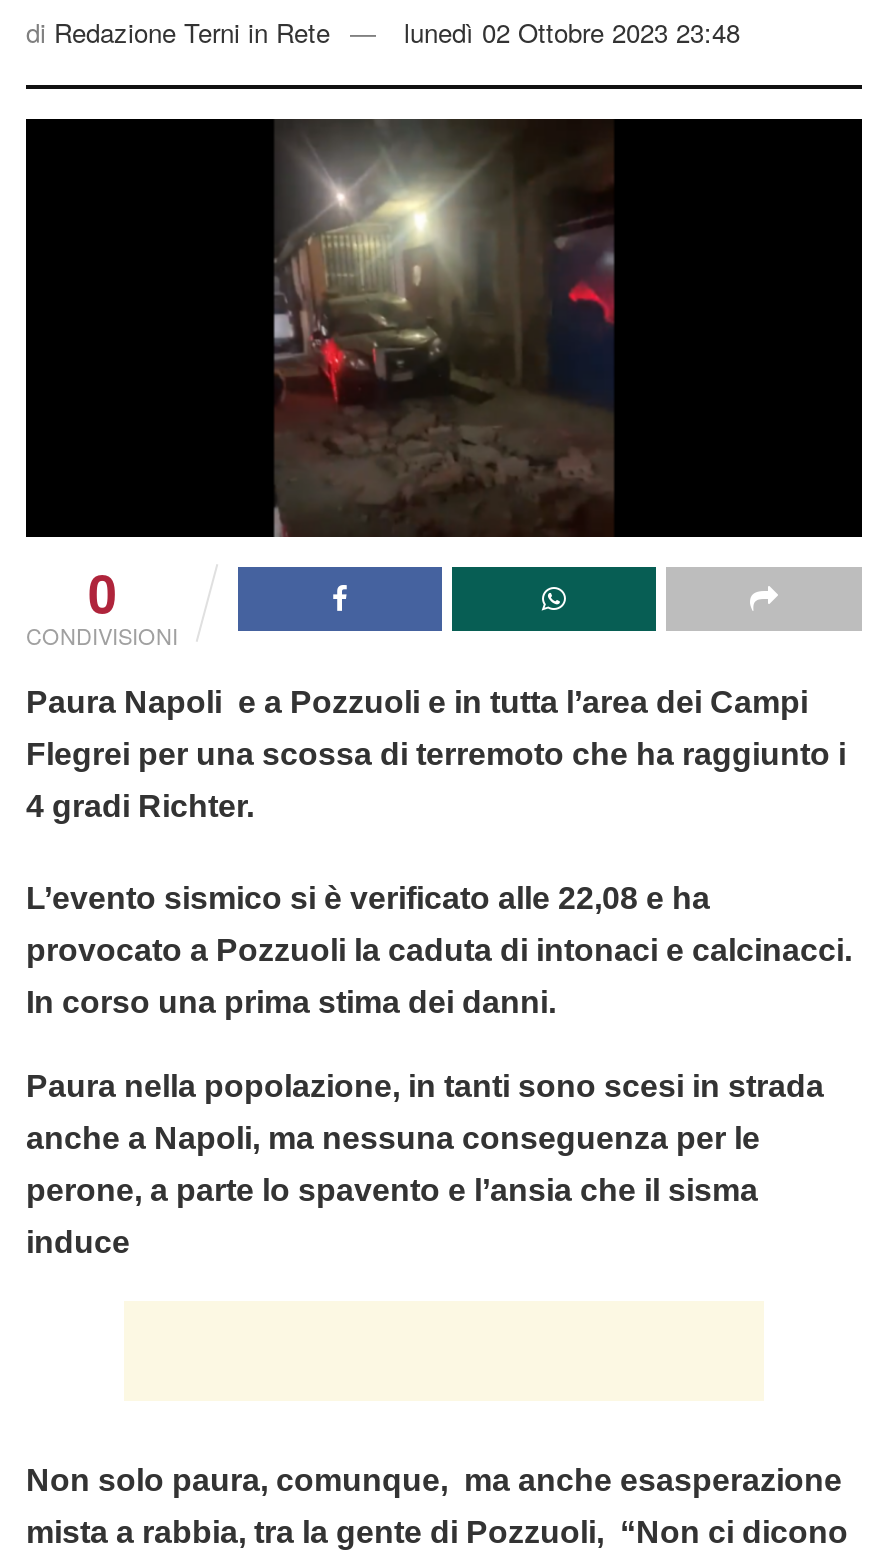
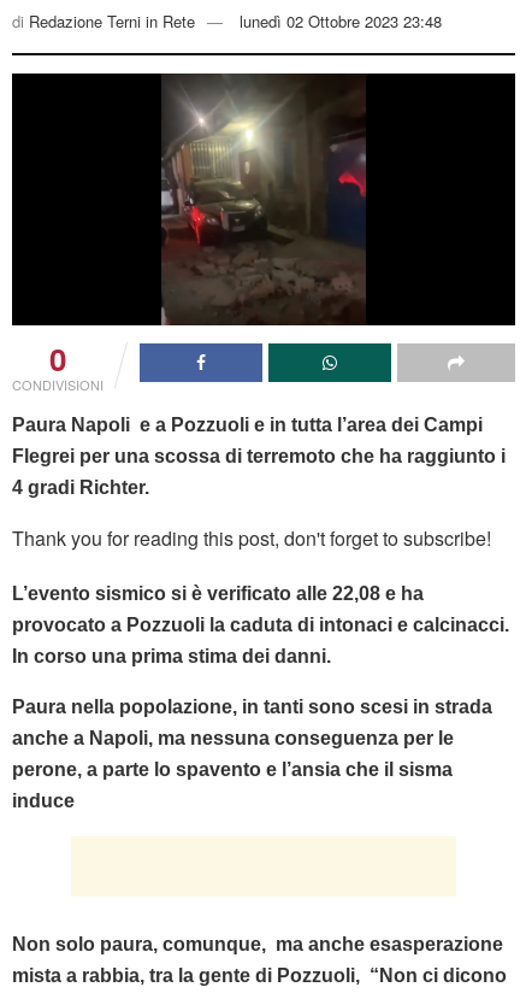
none -> [12,524,491,551] Thank you for reading this post, don't forget to subscribe!

